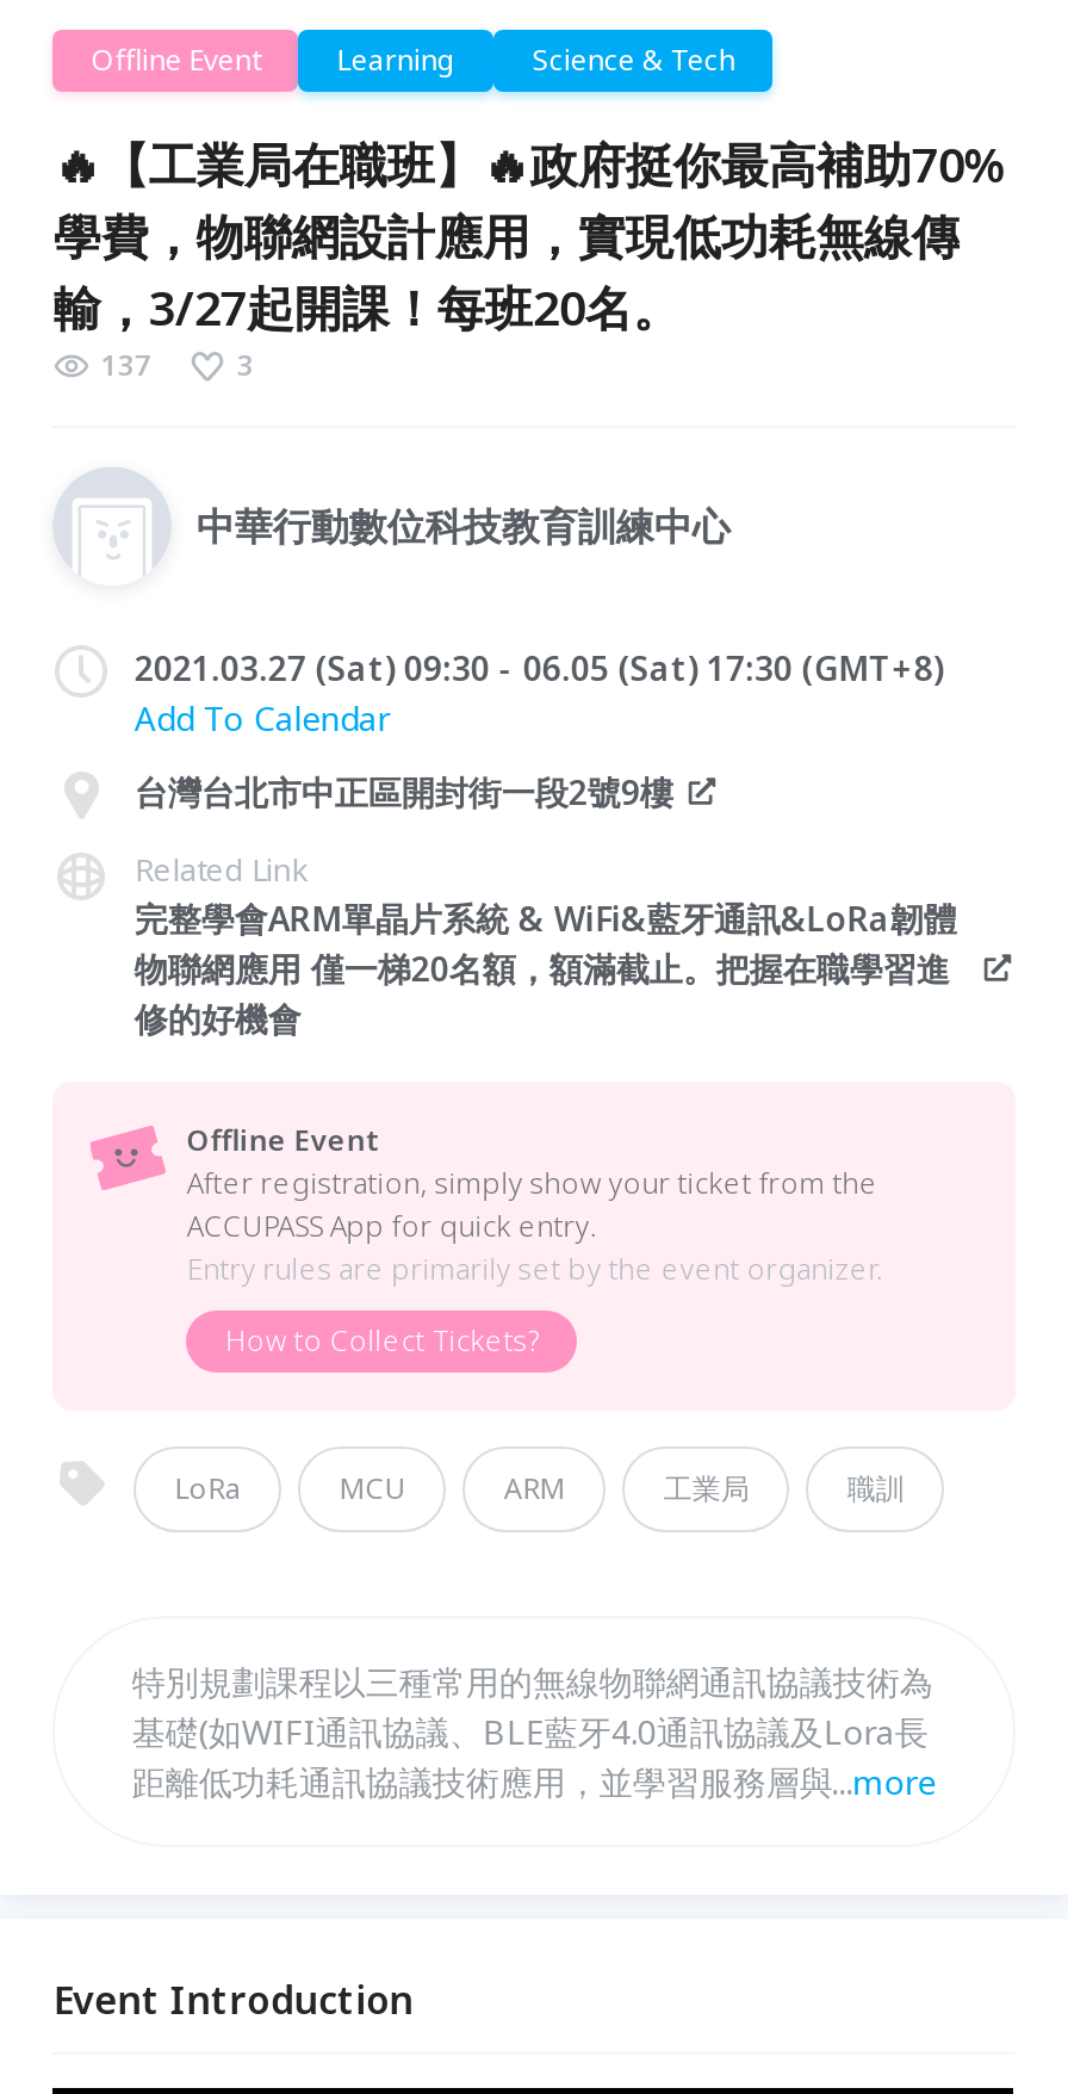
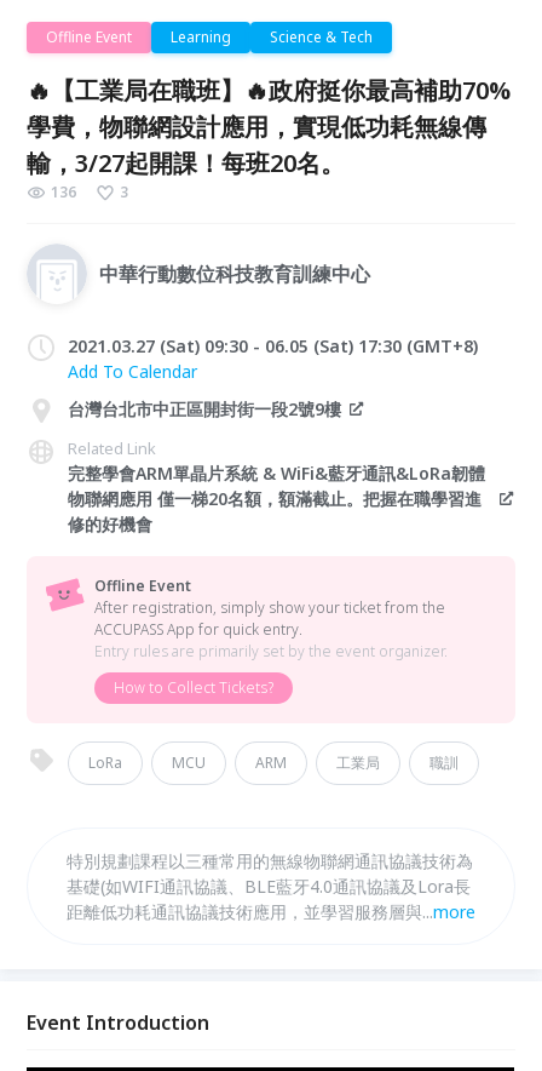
[101,344,151,385] 137 -> [51,182,77,202] 136

